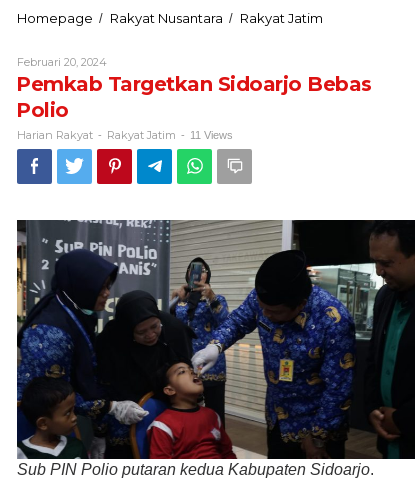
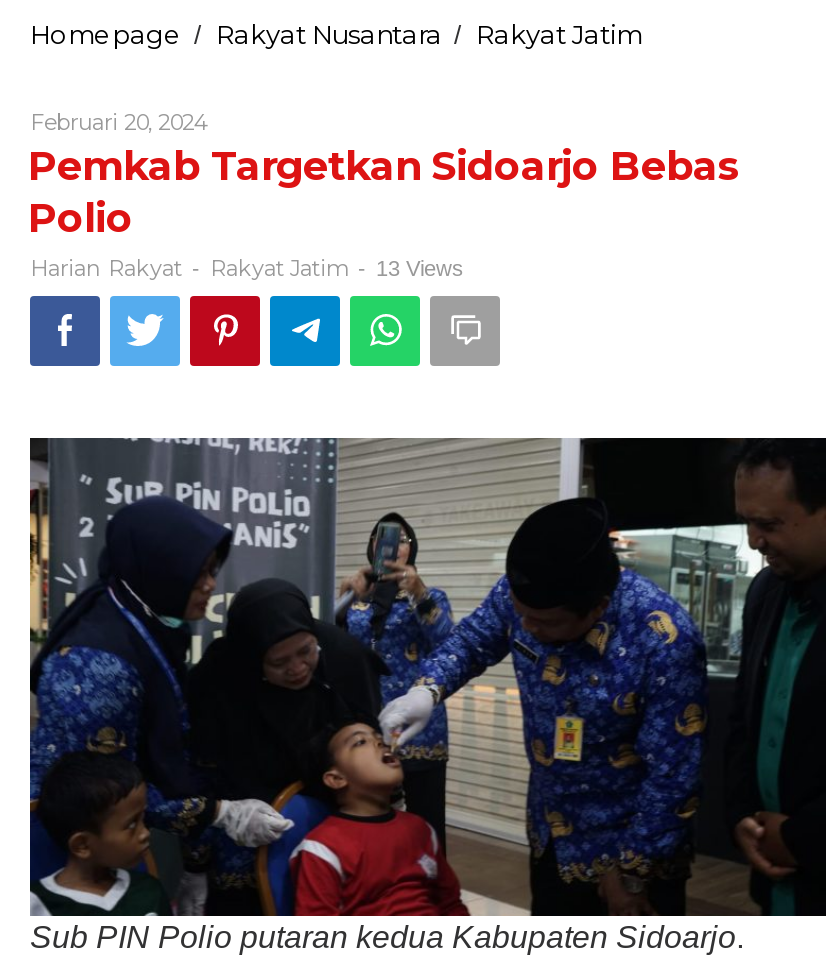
[17,128,233,142] Harian Rakyat - Rakyat Jatim - 11 Views -> [30,254,464,282] Harian Rakyat - Rakyat Jatim - 13 Views

